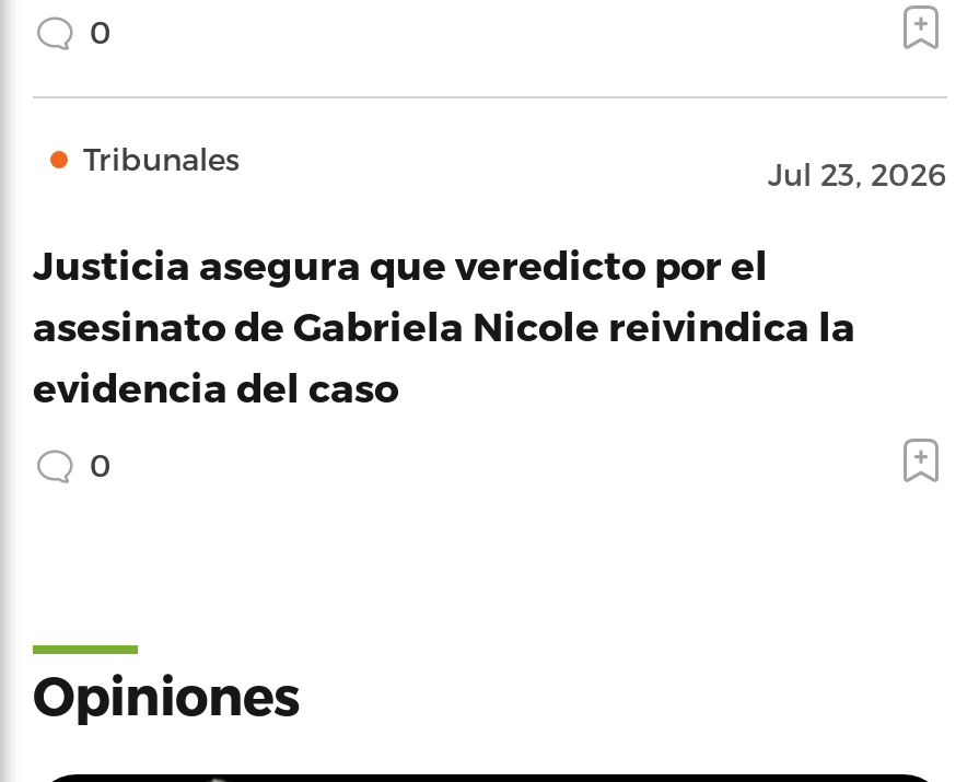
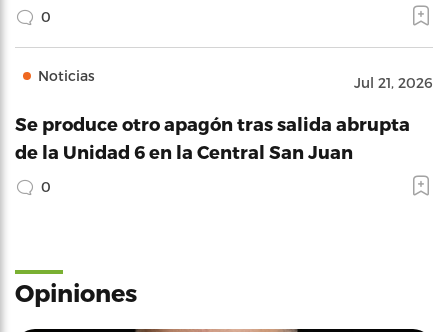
[83,140,947,193] Tribunales | Jul 23, 2026 -> [38,67,433,91] Noticias | Jul 21, 2026
[33,241,855,409] Justicia asegura que veredicto por el | asesinato de Gabriela Nicole reivindica la | evidencia del caso -> [15,113,410,162] Se produce otro apagón tras salida abrupta | de la Unidad 6 en la Central San Juan

